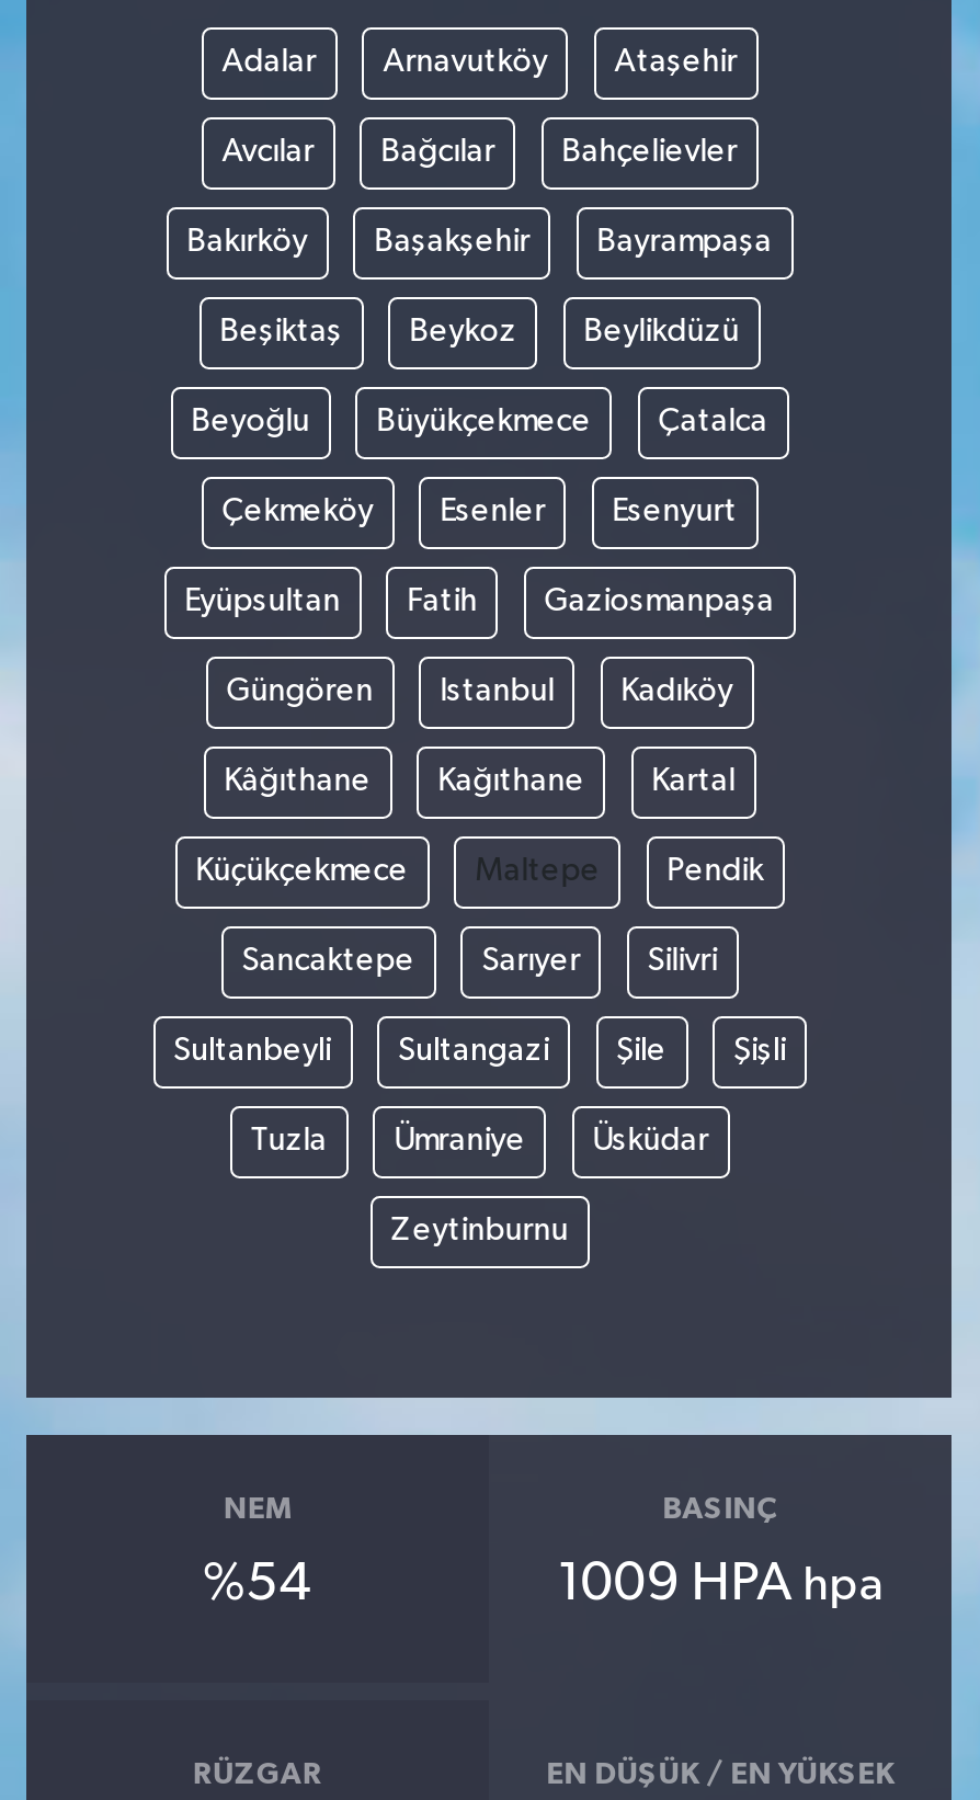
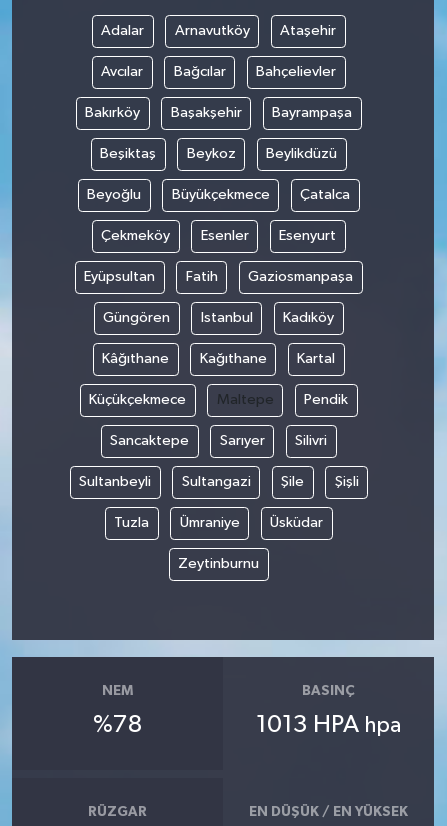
[203,1558,312,1611] %54 -> [93,713,142,737] %78
[557,1558,884,1611] 1009 HPA hpa -> [256,713,401,737] 1013 HPA hpa

